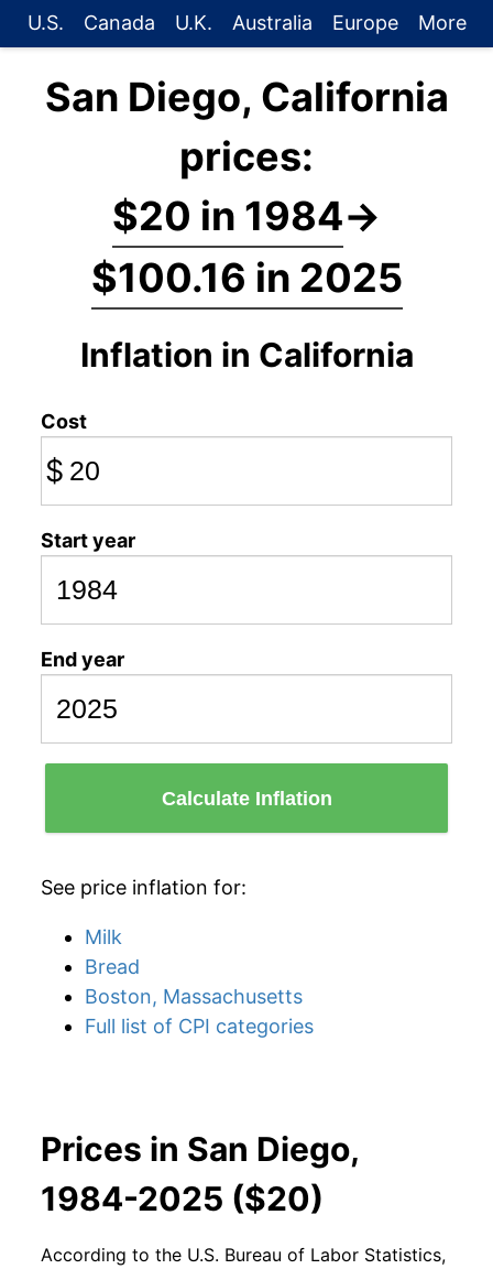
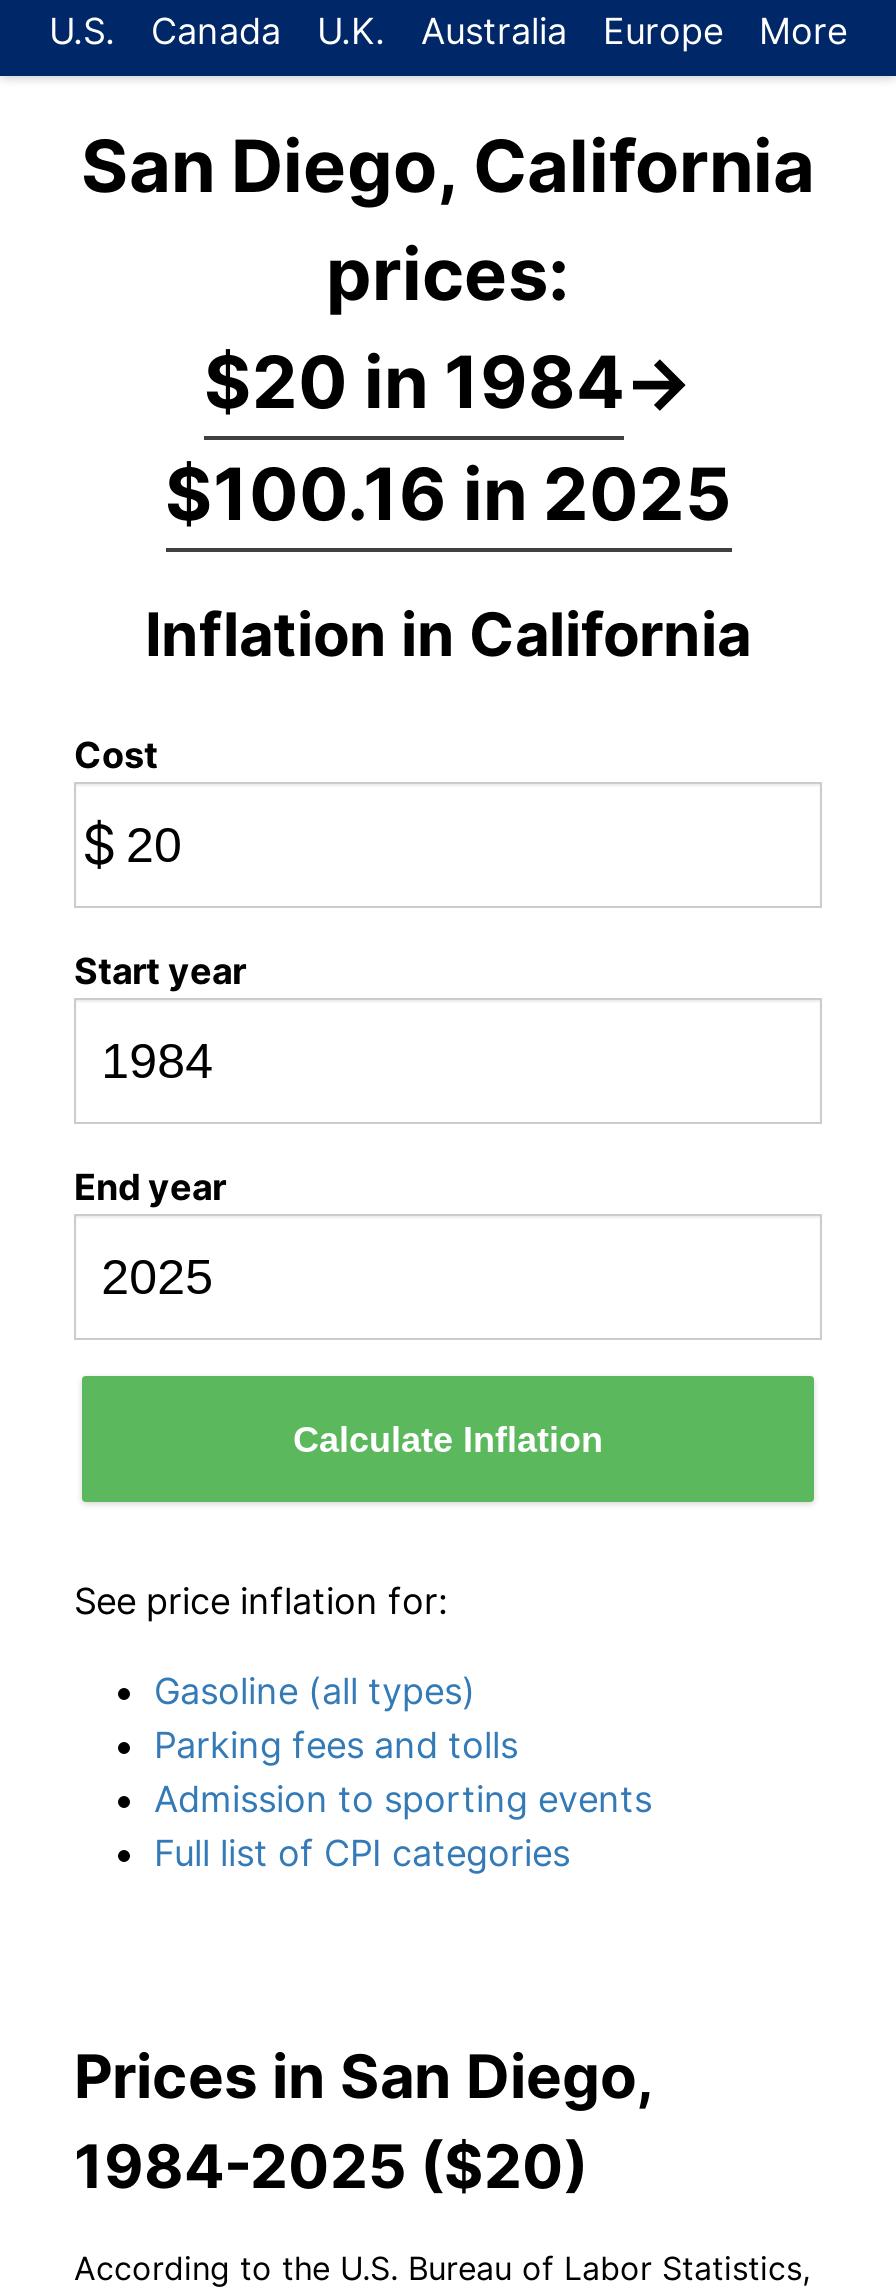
[85,925,303,1008] Milk | Bread | Boston, Massachusetts -> [154,1670,652,1820] Gasoline (all types) | Parking fees and tolls | Admission to sporting events

